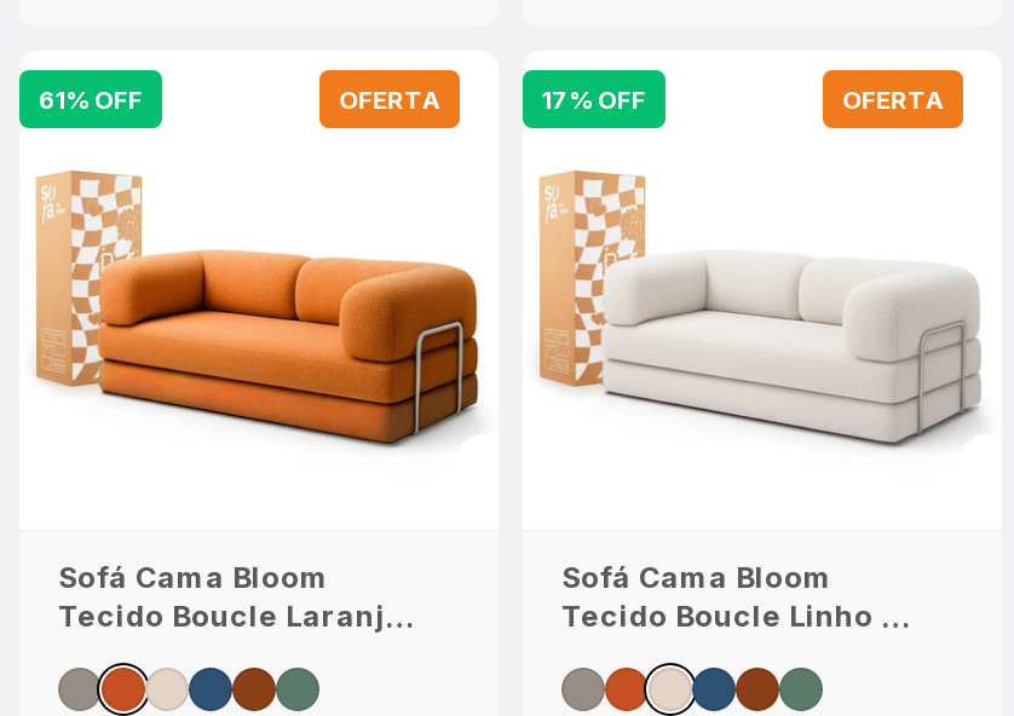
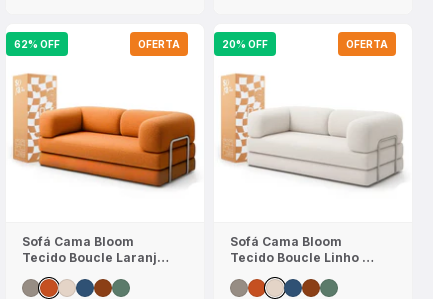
[39,85,143,114] 61% OFF -> [14,38,60,50] 62% OFF
[542,85,646,114] 17% OFF -> [222,38,268,50] 20% OFF

